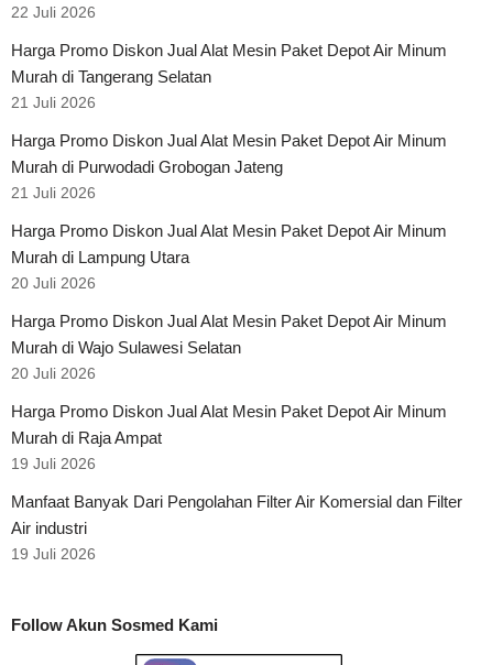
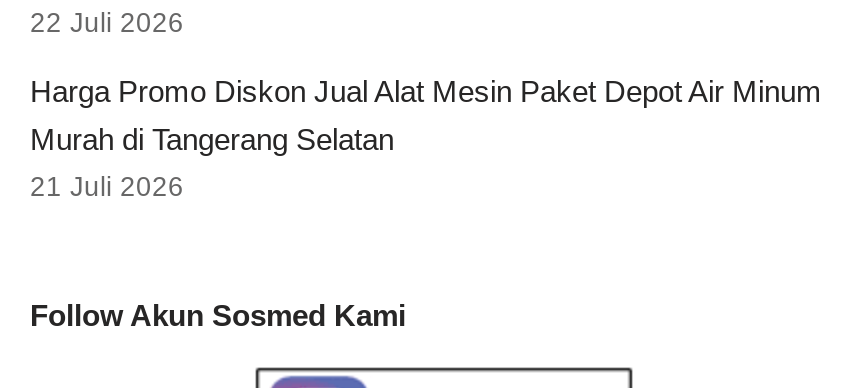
[11,131,462,563] Harga Promo Diskon Jual Alat Mesin Paket Depot Air Minum | Murah di Purwodadi Grobogan Jateng | 21 Juli 2026 | Harga Promo Diskon Jual Alat Mesin Paket Depot Air Minum | Murah di Lampung Utara | 20 Juli 2026 | Harga Promo Diskon Jual Alat Mesin Paket Depot Air Minum | Murah di Wajo Sulawesi Selatan | 20 Juli 2026 | Harga Promo Diskon Jual Alat Mesin Paket Depot Air Minum | Murah di Raja Ampat | 19 Juli 2026 | Manfaat Banyak Dari Pengolahan Filter Air Komersial dan Filter | Air industri | 19 Juli 2026 -> none

